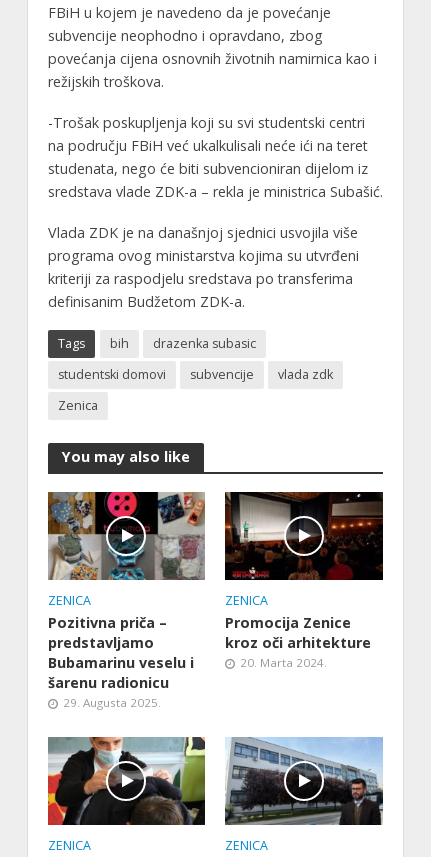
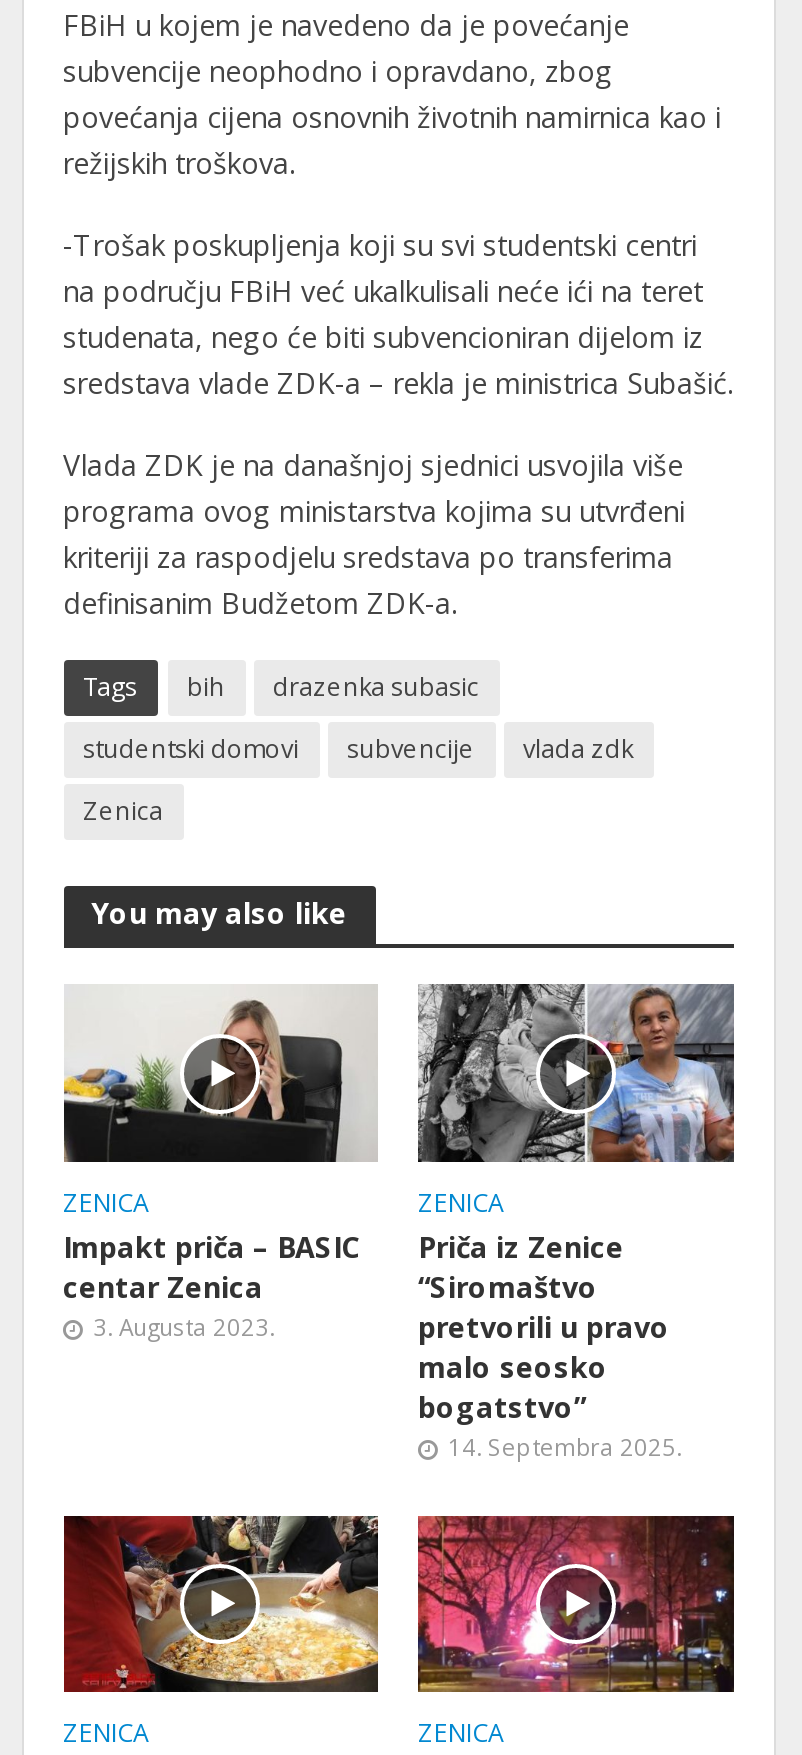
[47,491,205,710] [image] | Pozitivna priča – | predstavljamo | Bubamarinu veselu i | šarenu radionicu | 29. Augusta 2025. -> [62,984,376,1341] [image] | Impakt priča – BASIC | centar Zenica | 3. Augusta 2023.
[224,491,384,670] [image] | Promocija Zenice | kroz oči arhitekture | 20. Marta 2024. -> [416,982,736,1461] [image] | Priča iz Zenice | “Siromaštvo | pretvorili u pravo | malo seosko | bogatstvo” | 14. Septembra 2025.
[47,736,206,826] [image] -> [62,1514,380,1696] [image]
[225,737,384,826] [image] -> [416,1514,736,1696] [image]

